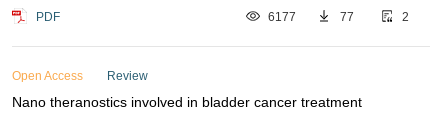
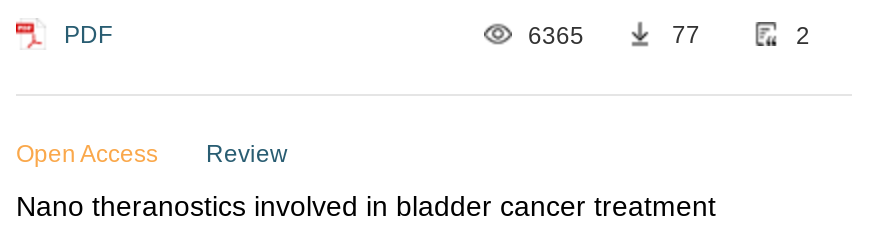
[268,10,296,24] 6177 -> [528,21,584,49] 6365

